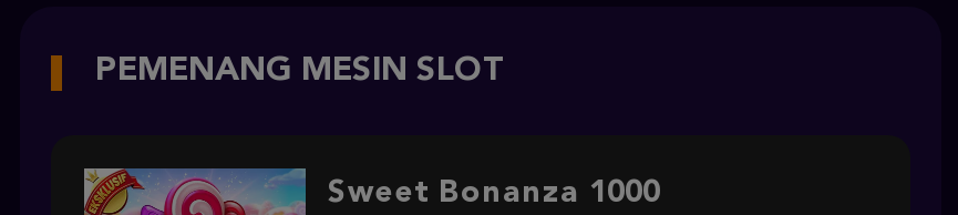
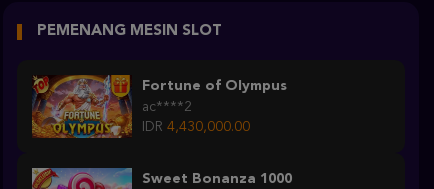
none -> [31,74,287,140] [image] | Fortune of Olympus | ac****2 | IDR 4,430,000.00

